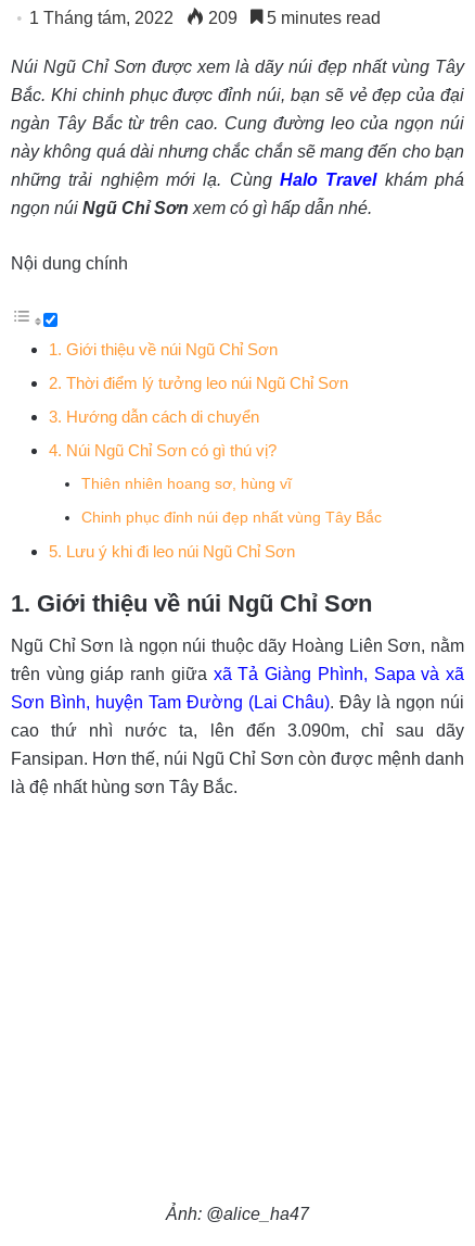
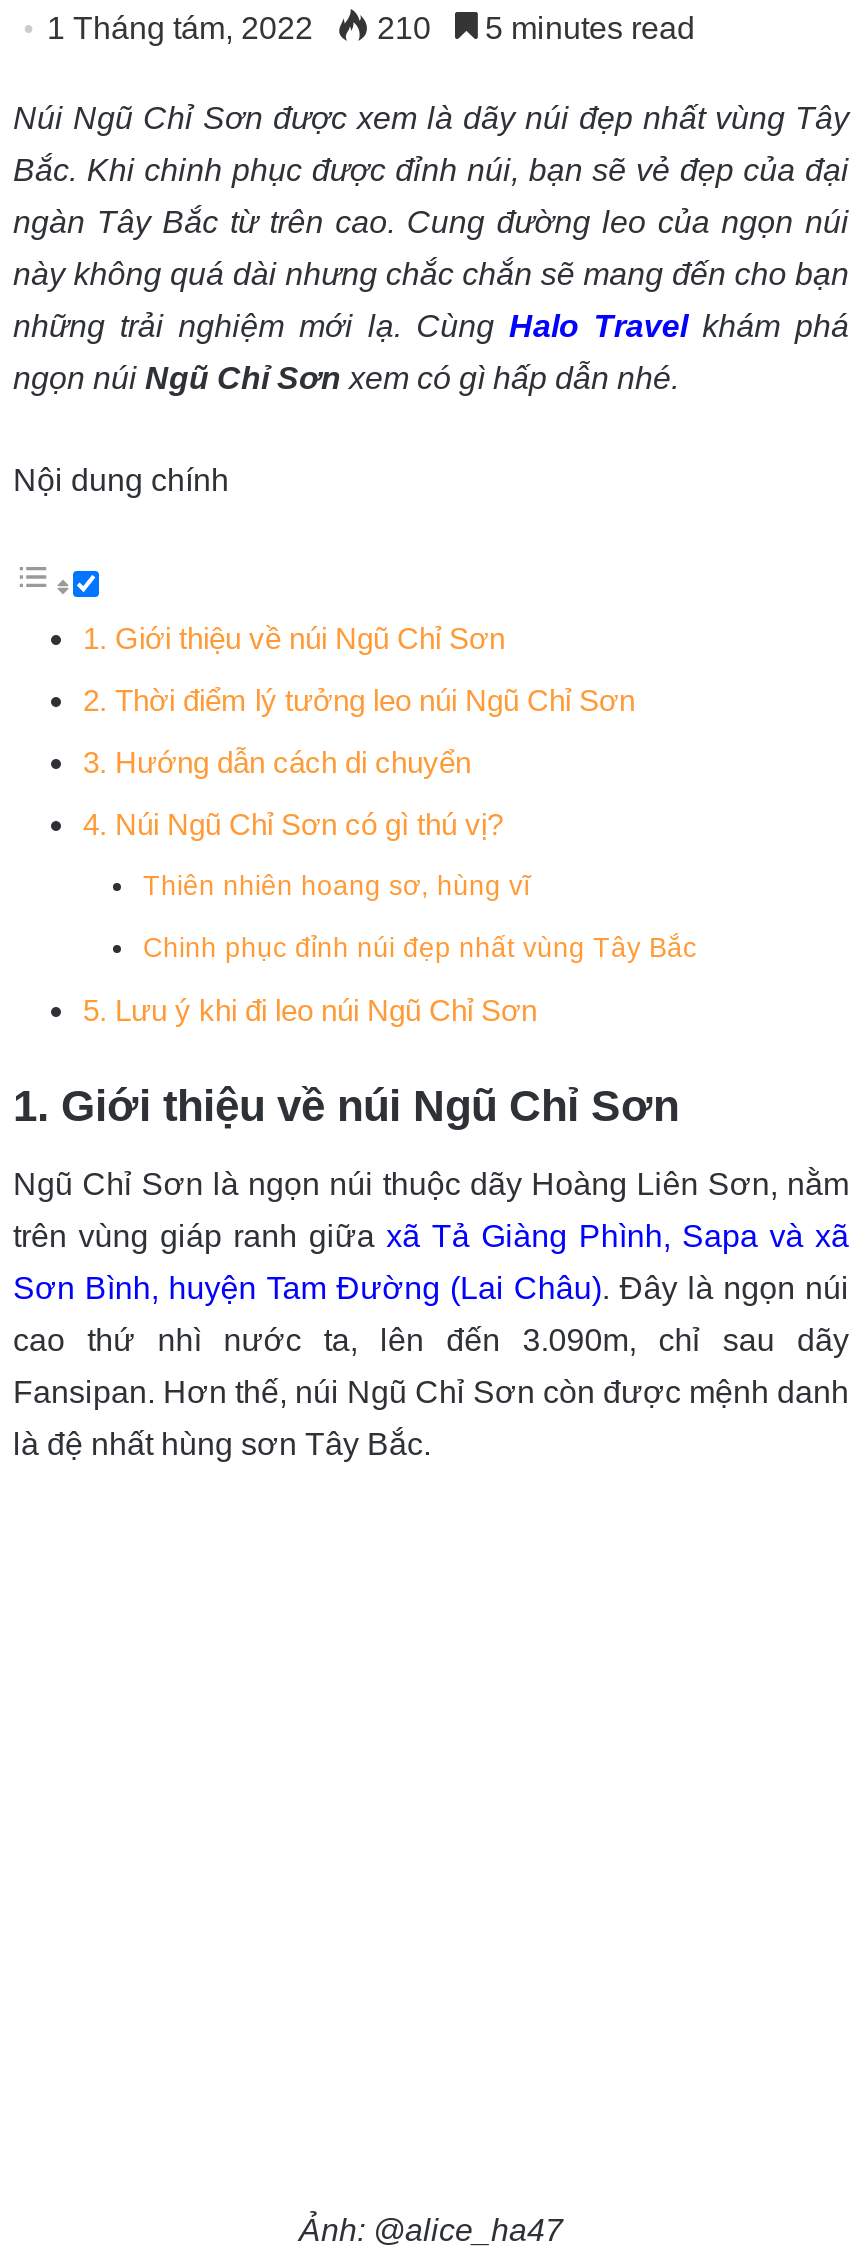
[29,9,381,27] 1 Tháng tám, 2022 209 5 minutes read -> [47,11,695,45] 1 Tháng tám, 2022 210 5 minutes read

